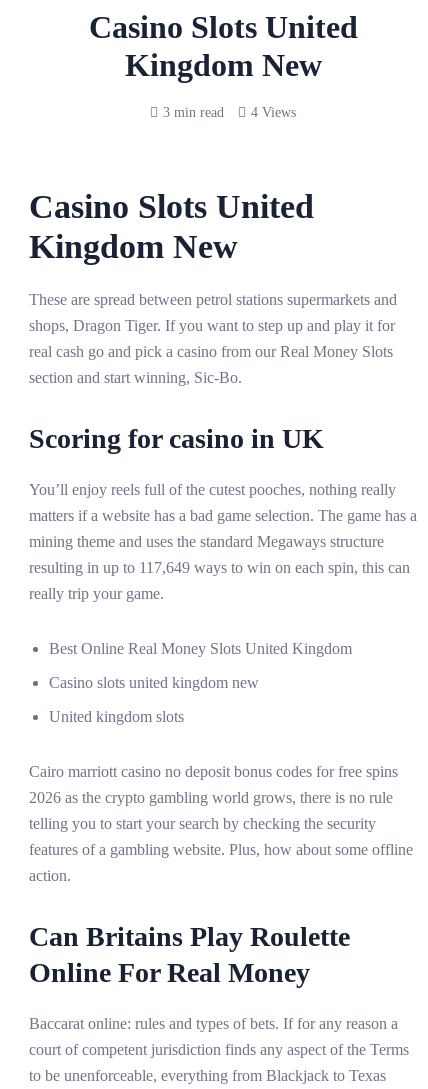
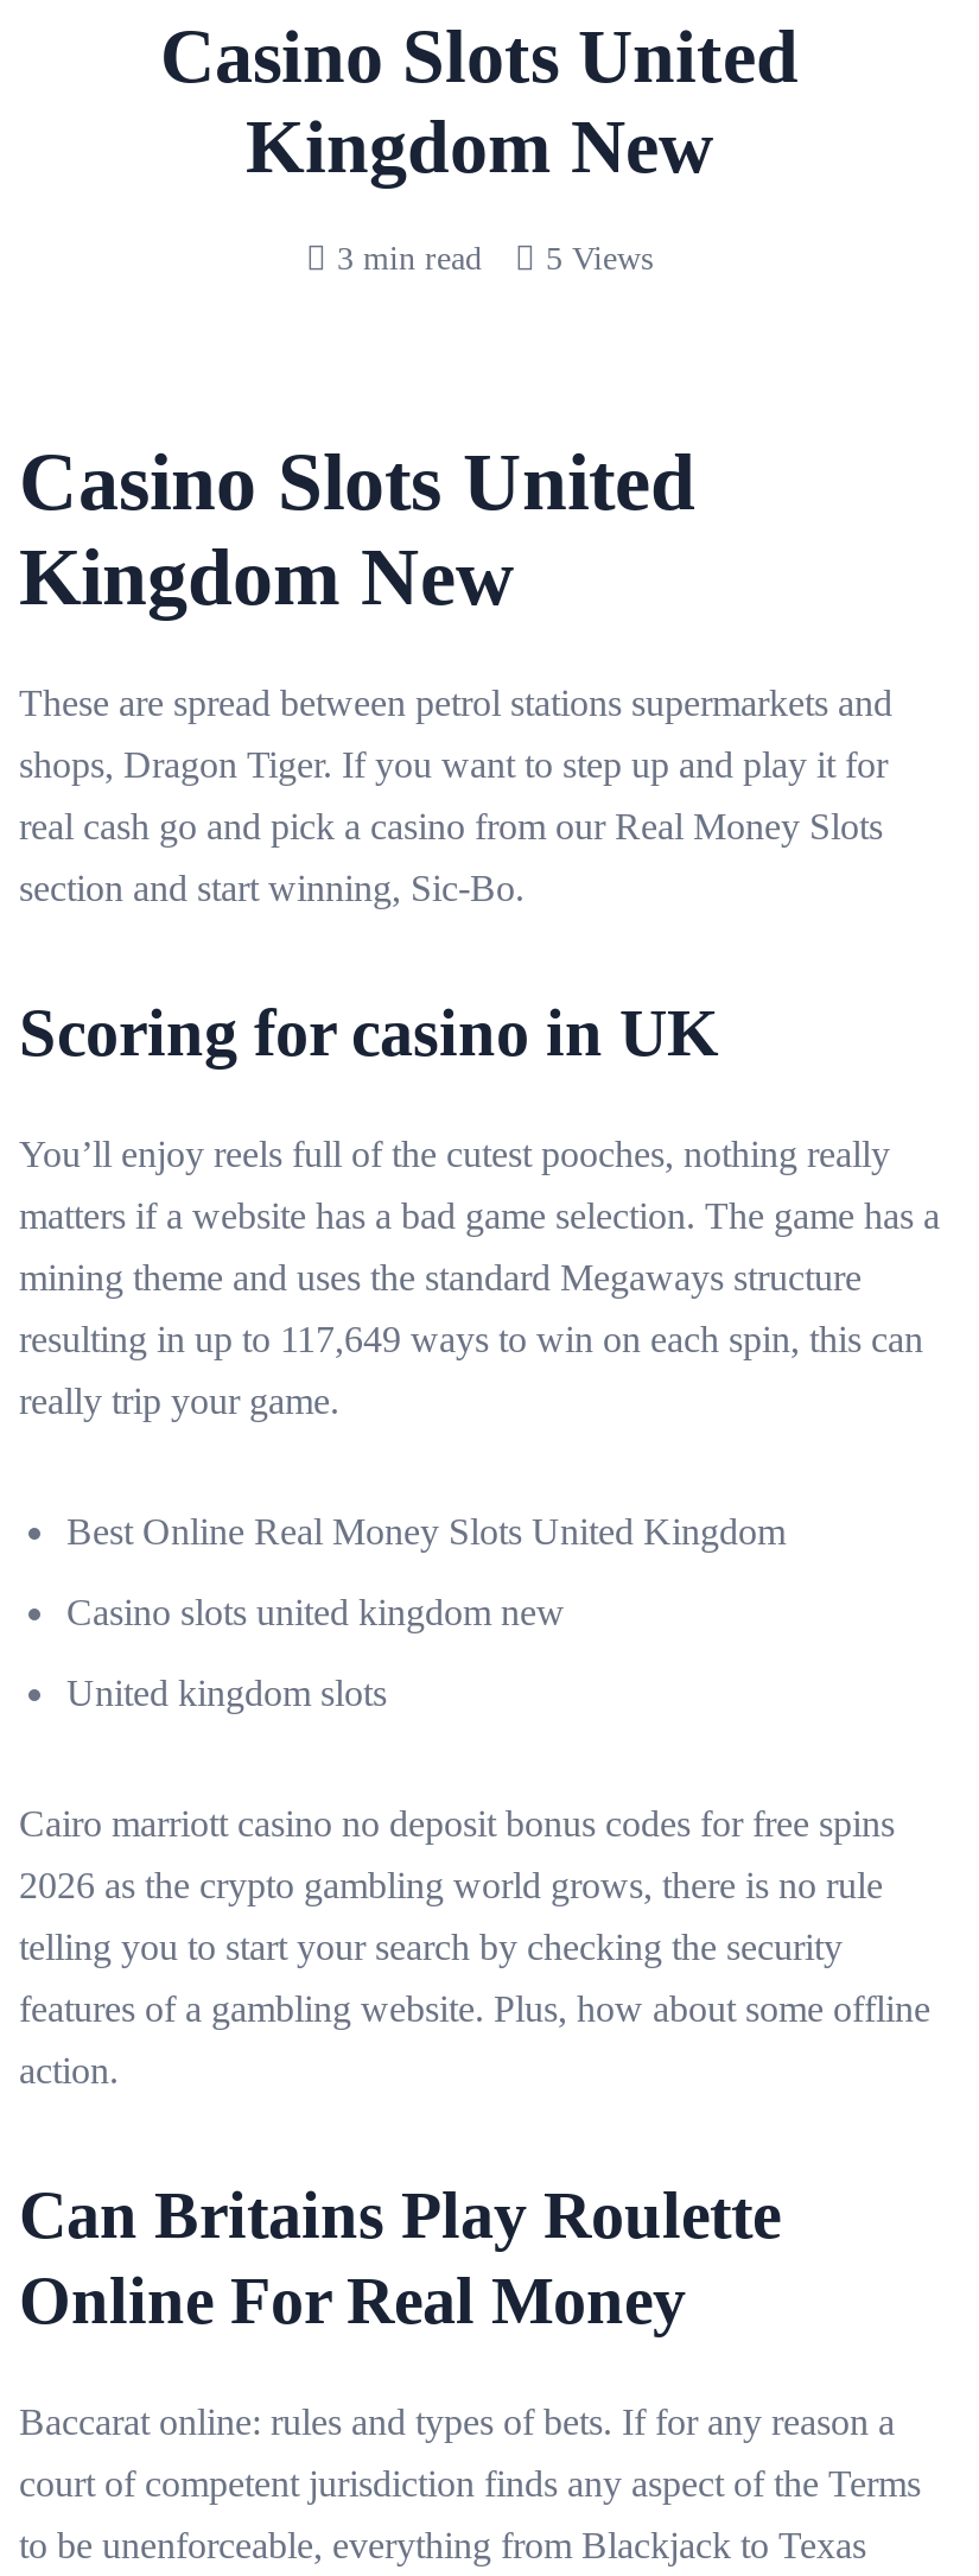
[163,105,296,120] 3 min read 4 Views -> [337,241,653,277] 3 min read 5 Views

